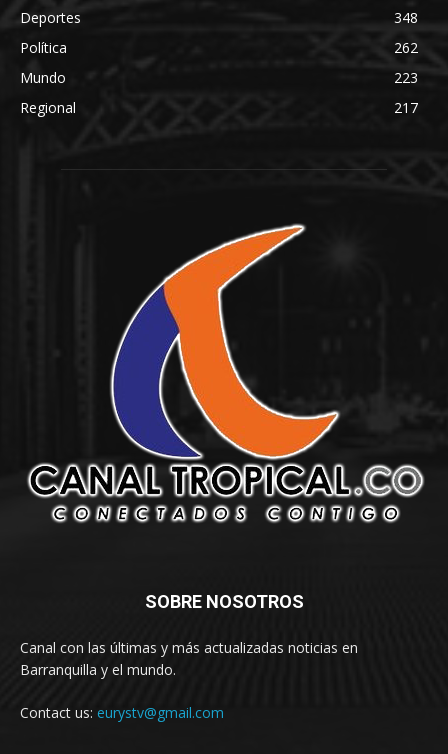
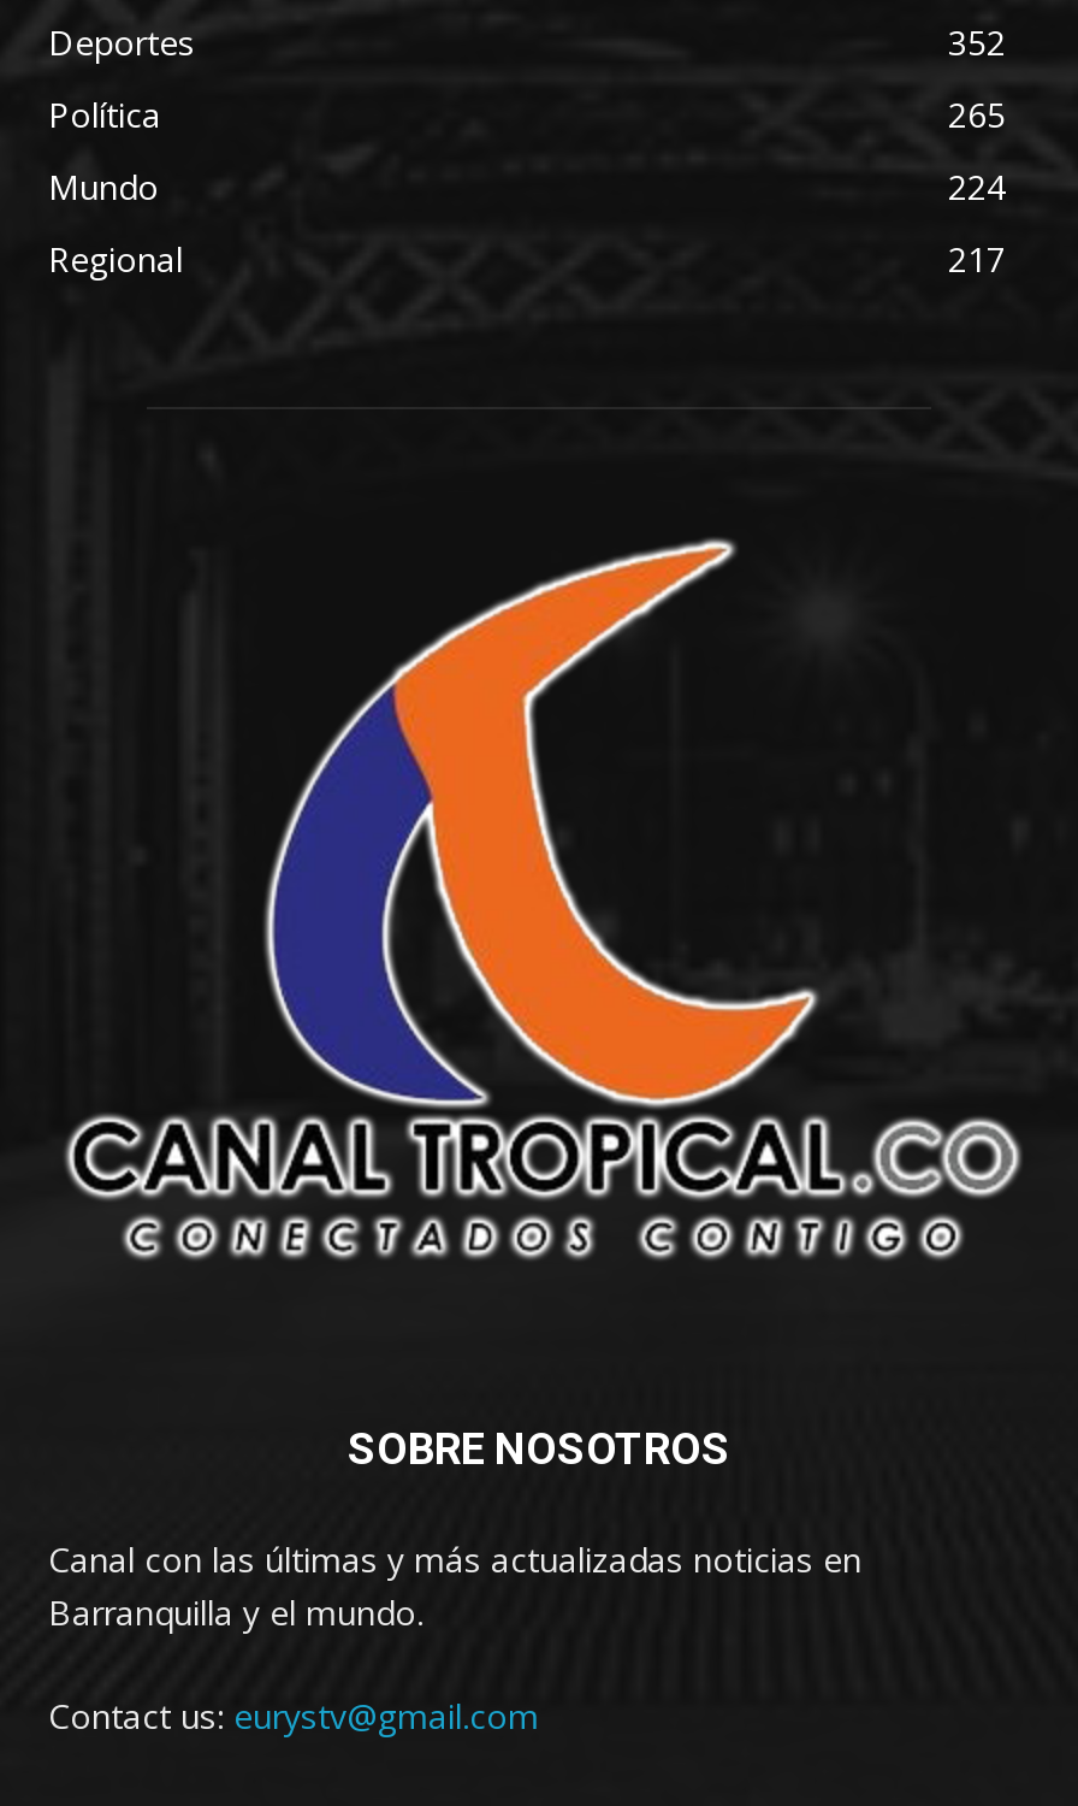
[394,8,418,27] 348 -> [948,19,1006,65] 352
[394,38,418,57] 262 -> [948,91,1006,137] 265
[394,68,418,87] 223 -> [948,163,1006,209] 224

